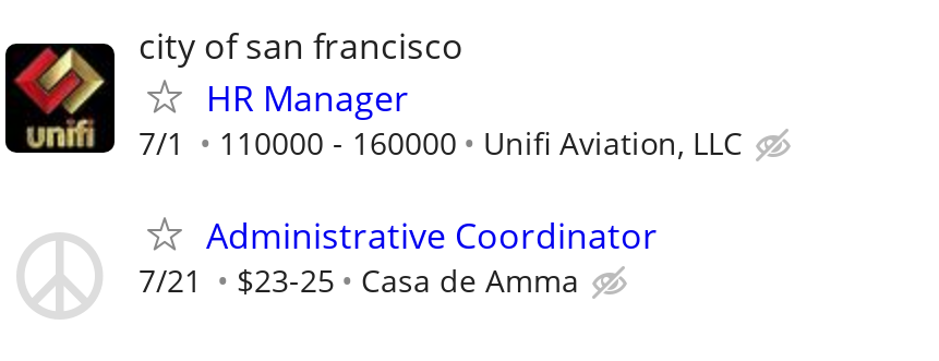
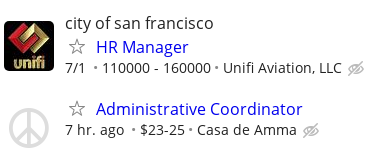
[139,259,579,301] 7/21 $23-25 Casa de Amma -> [65,120,297,139] 7 hr. ago $23-25 Casa de Amma

